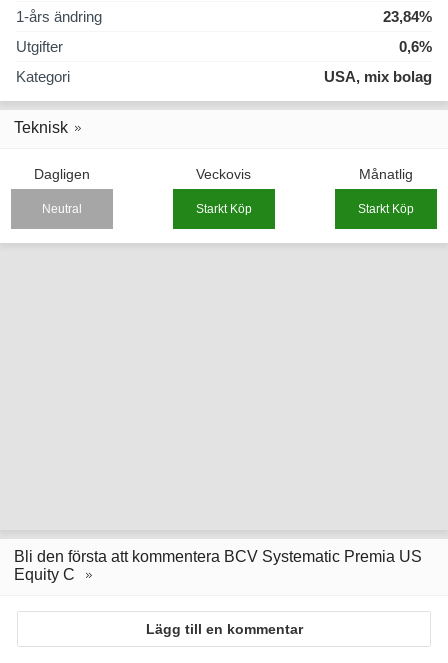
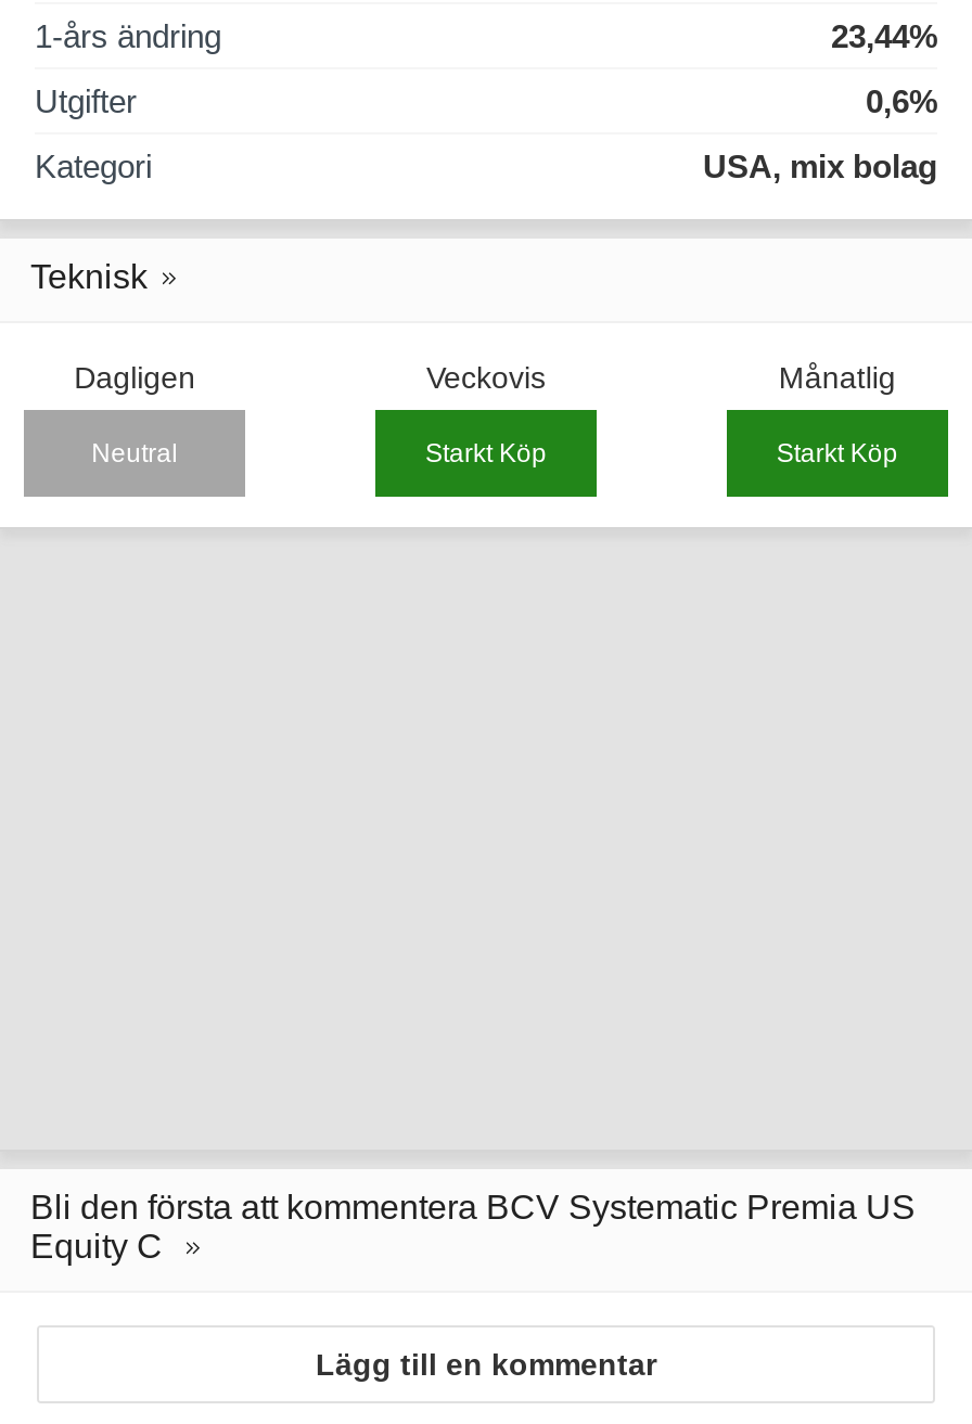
[383,8,432,25] 23,84% -> [831,18,937,54] 23,44%

